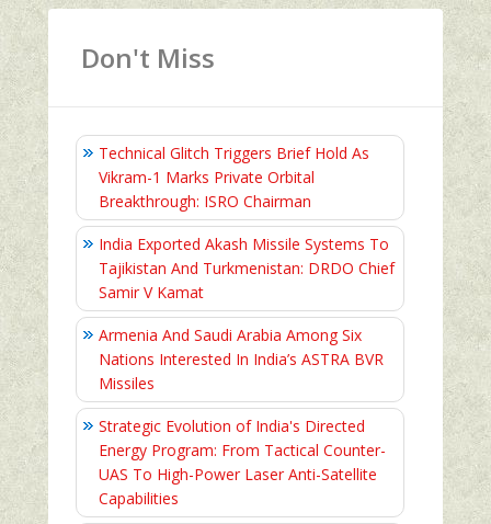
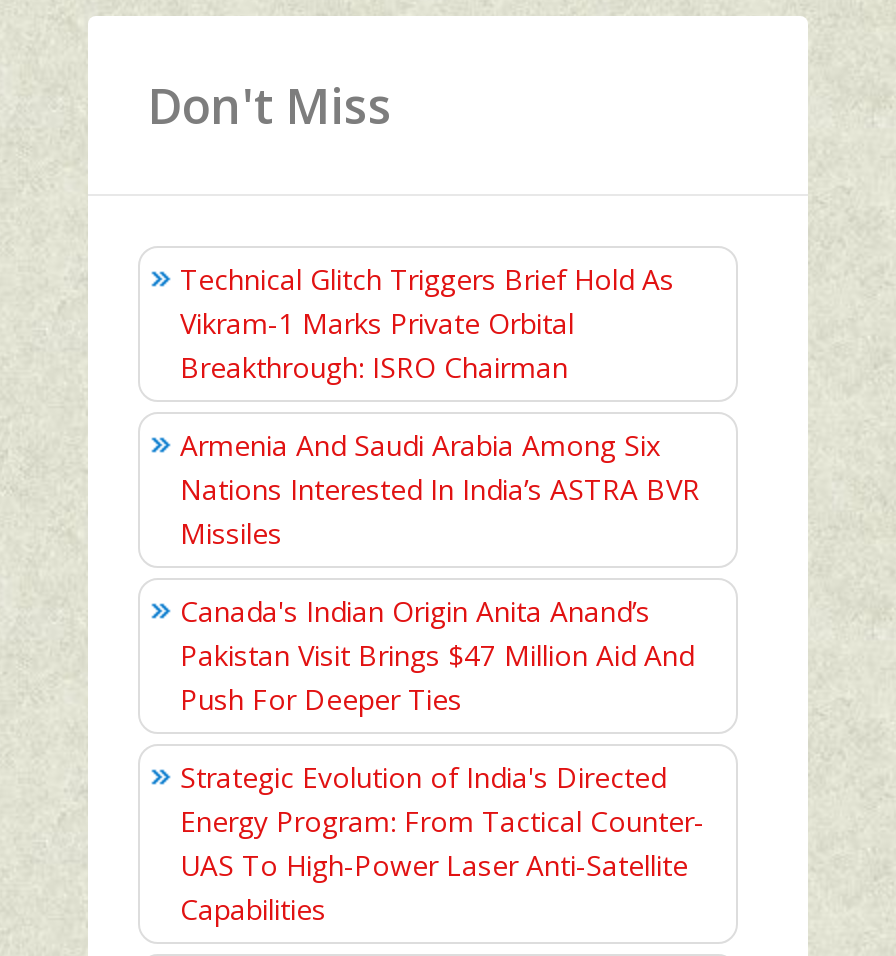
[99,234,395,303] India Exported Akash Missile Systems To | Tajikistan And Turkmenistan: DRDO Chief | Samir V Kamat -> none
moved [99,325,384,394] -> [180,426,700,552]: Armenia And Saudi Arabia Among Six | Nations Interested In India’s ASTRA BVR | Missiles
none -> [180,592,694,718] Canada's Indian Origin Anita Anand’s | Pakistan Visit Brings $47 Million Aid And | Push For Deeper Ties

